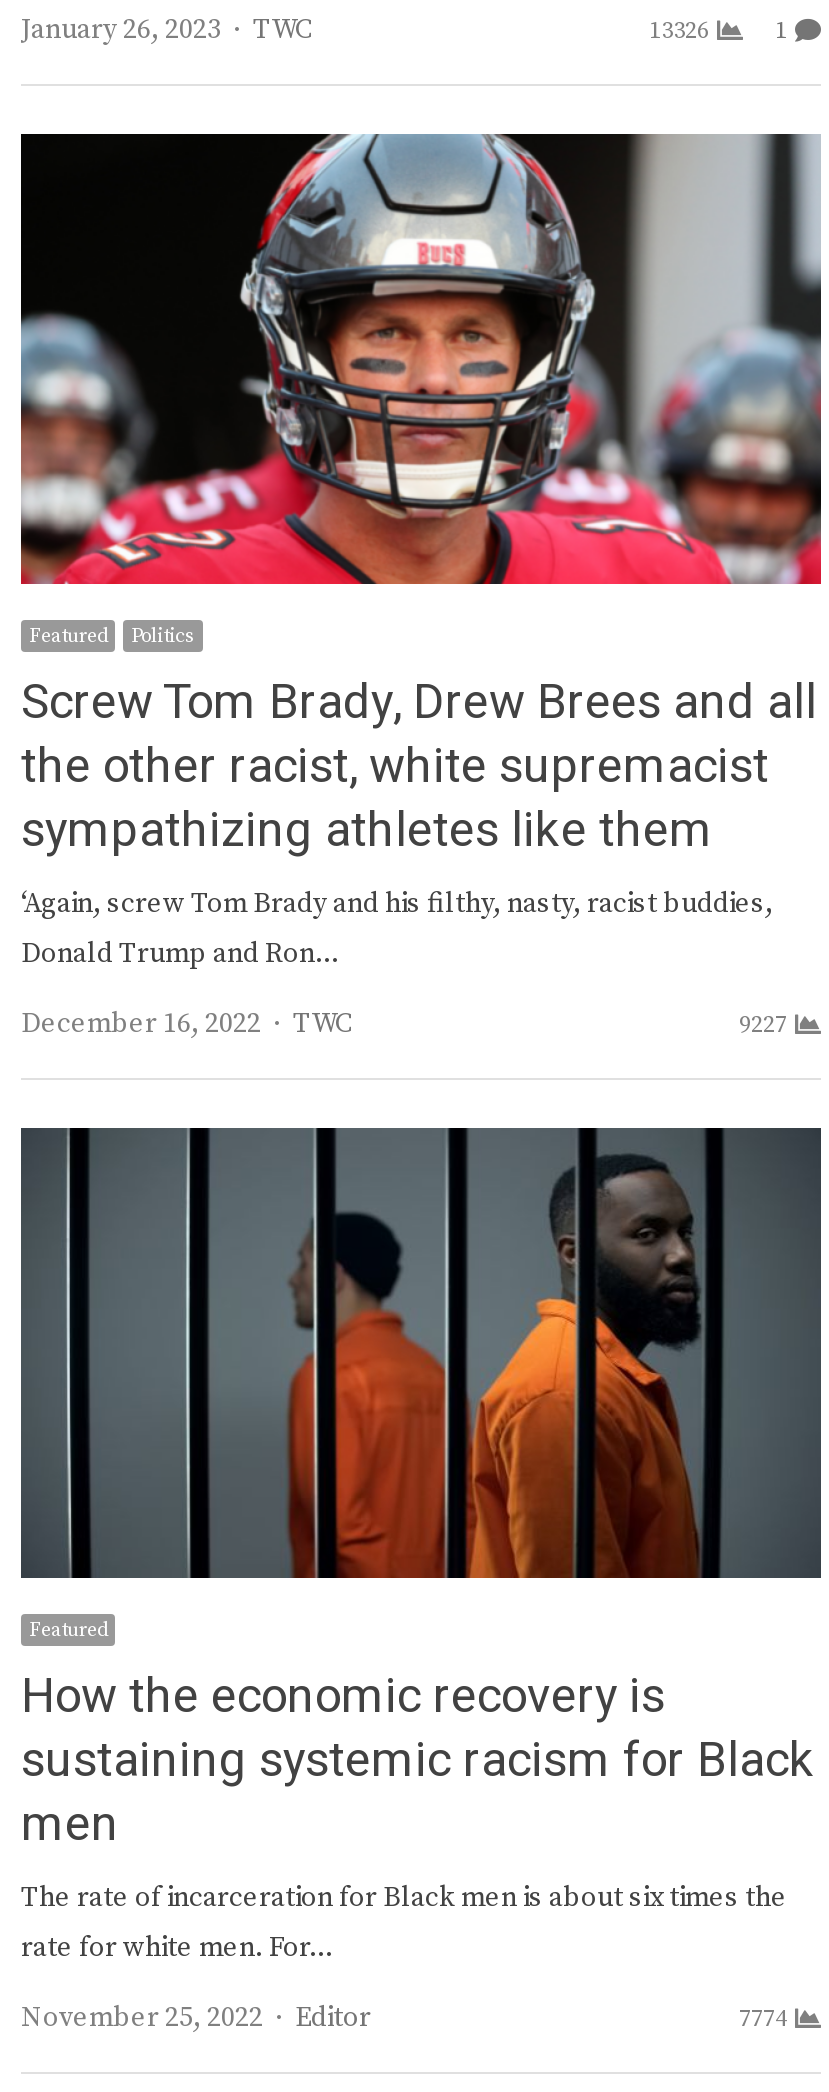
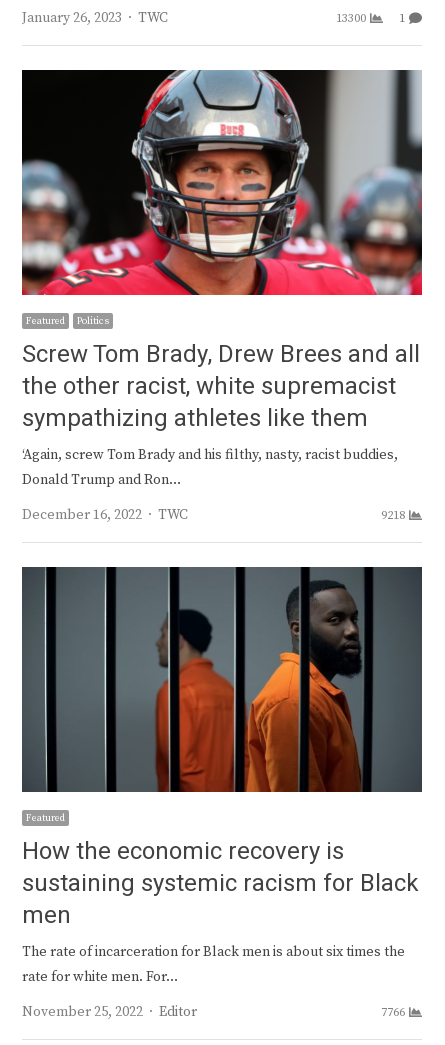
[649,16,709,46] 13326 -> [336,11,366,26] 13300
[739,1010,787,1040] 9227 -> [381,508,405,523] 9218
[739,2004,787,2034] 7774 -> [381,1005,405,1020] 7766

